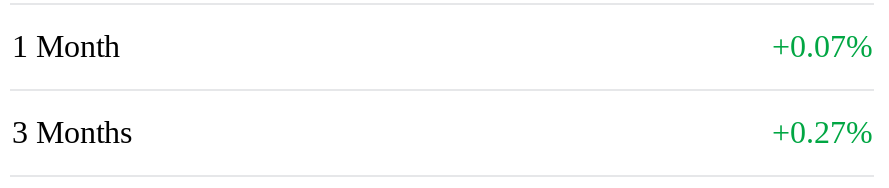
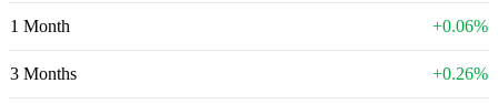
[772,29,872,63] +0.07% -> [432,17,488,36] +0.06%
[772,115,872,149] +0.27% -> [432,64,488,83] +0.26%

